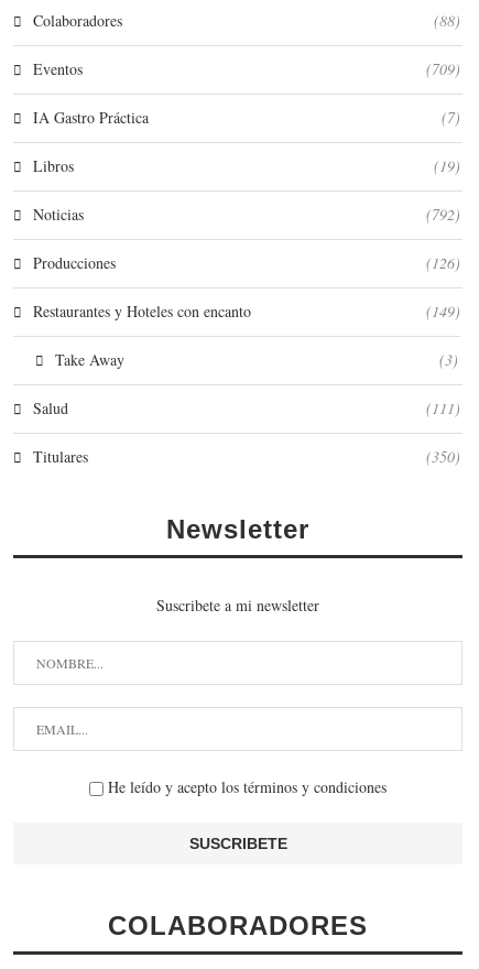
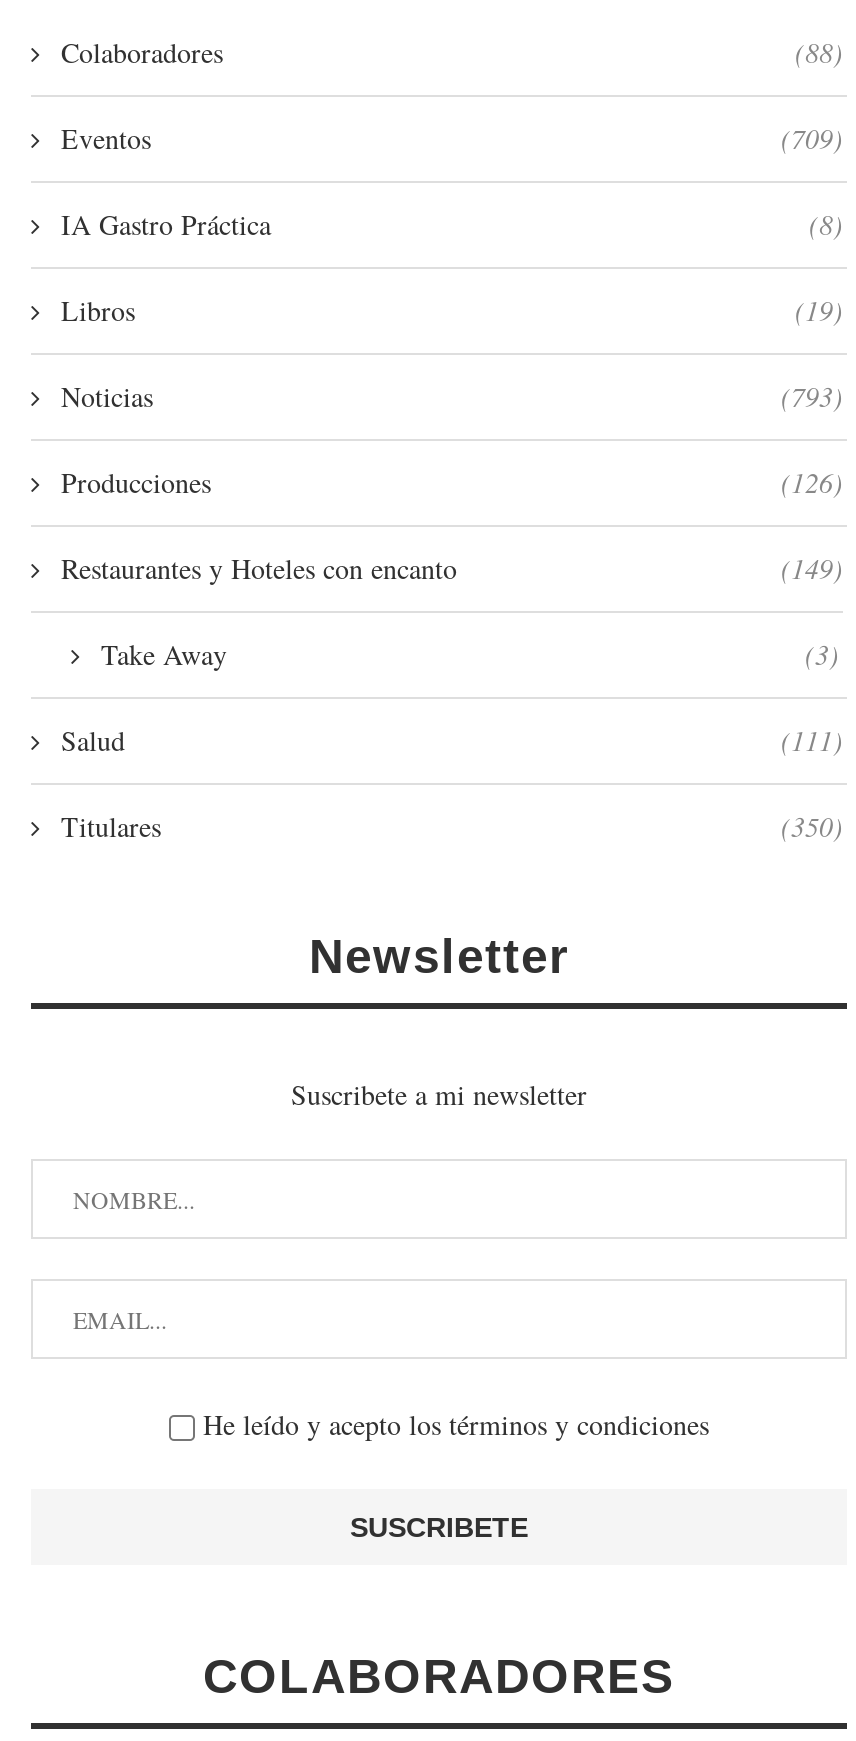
[442,106,460,127] (7) -> [809,204,843,242] (8)
[426,203,460,224] (792) -> [781,376,843,414] (793)

